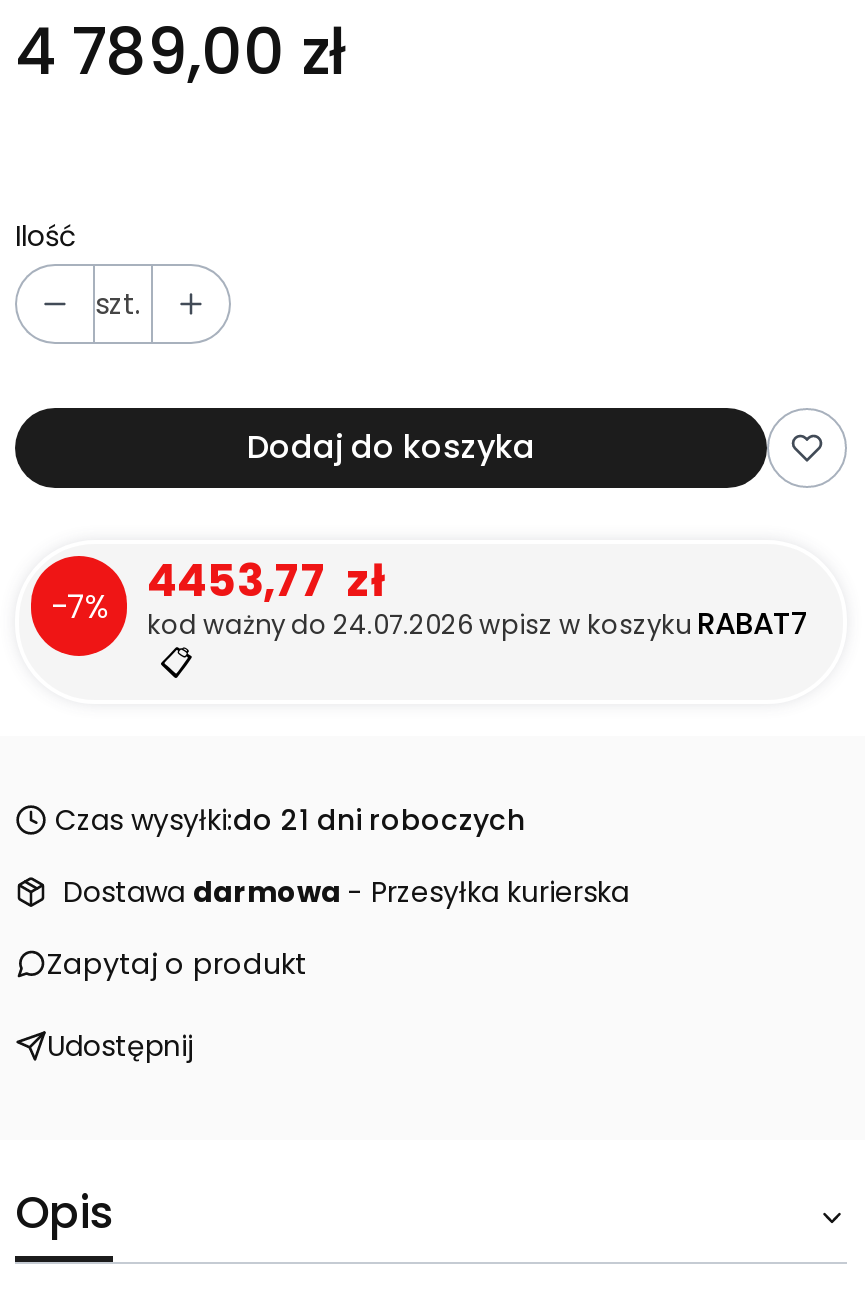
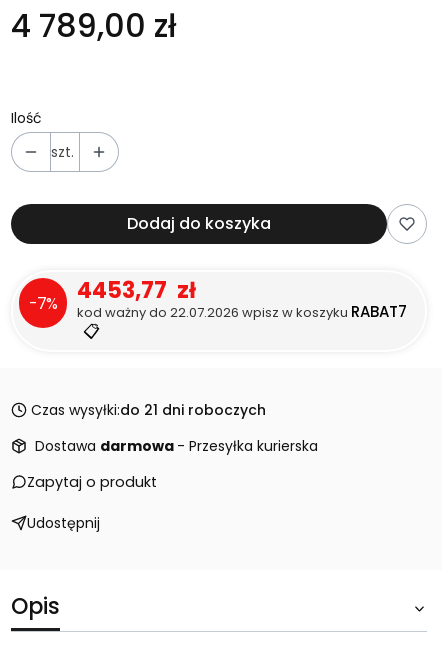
[147,602,809,644] kod ważny do 24.07.2026 wpisz w koszyku RABAT7 -> [77,301,407,322] kod ważny do 22.07.2026 wpisz w koszyku RABAT7

